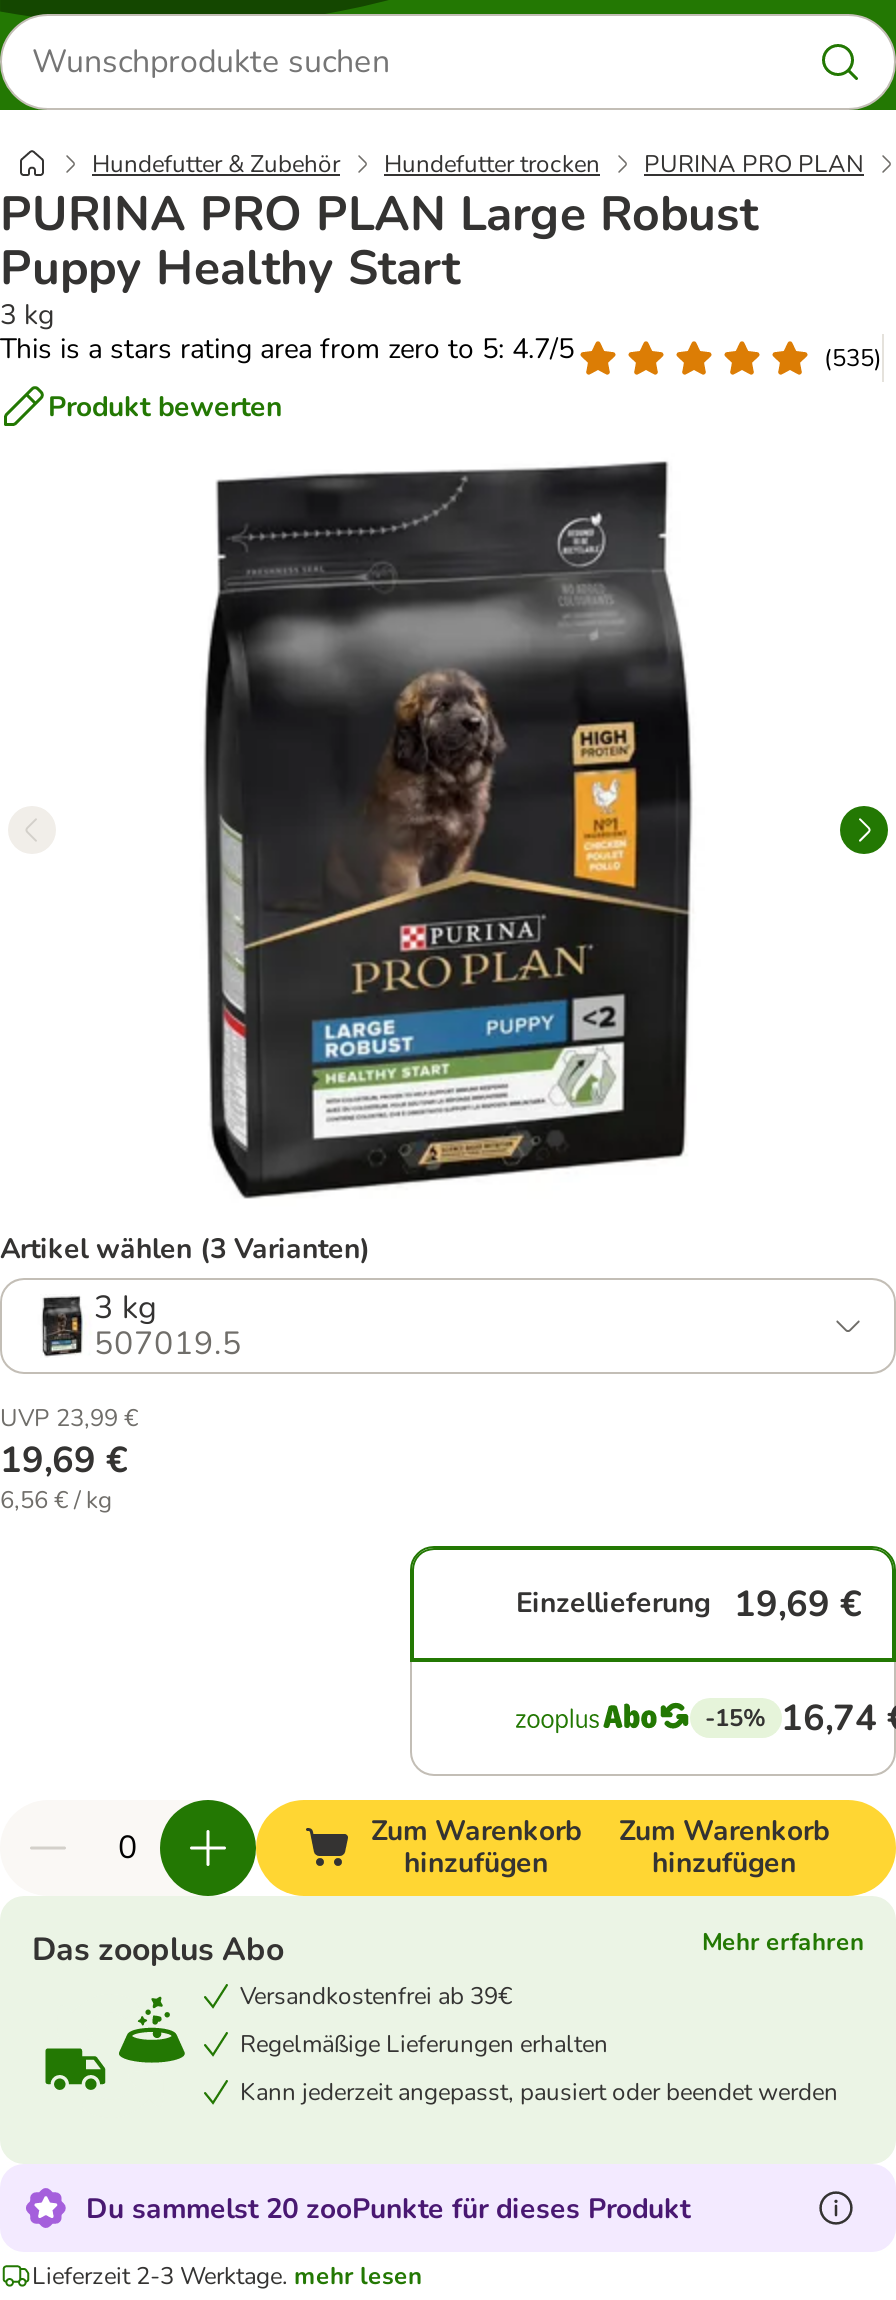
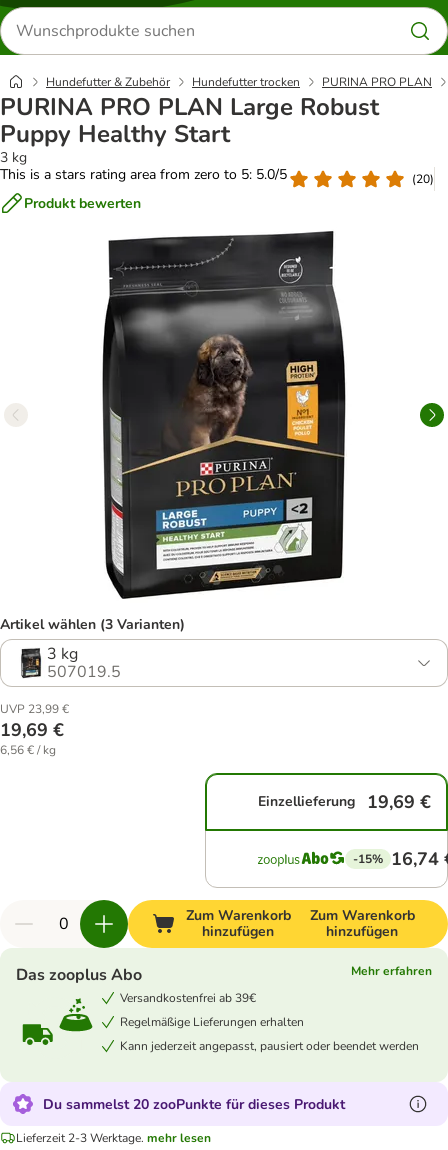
[0,330,574,368] This is a stars rating area from zero to 5: 4.7/5 -> [0,165,287,184] This is a stars rating area from zero to 5: 5.0/5
[824,341,882,373] (535) -> [412,170,434,186] (20)

